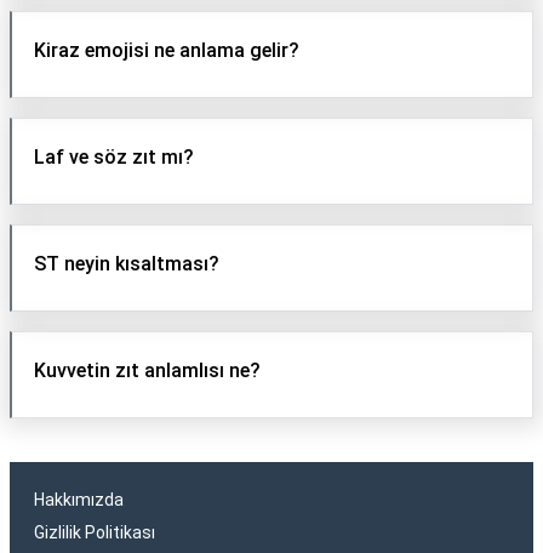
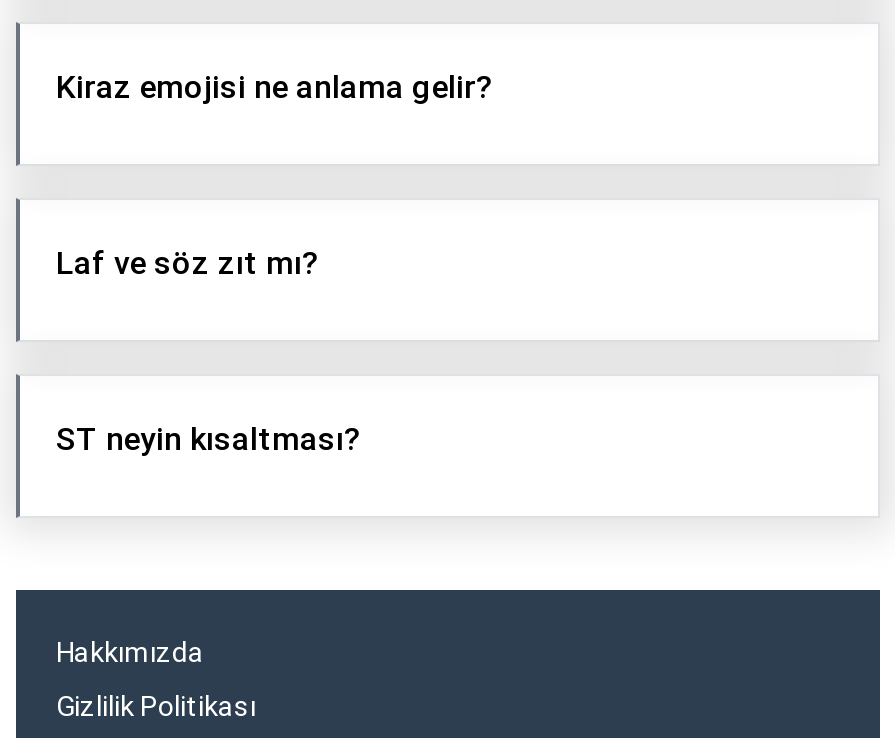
[34,360,261,383] Kuvvetin zıt anlamlısı ne? -> none

